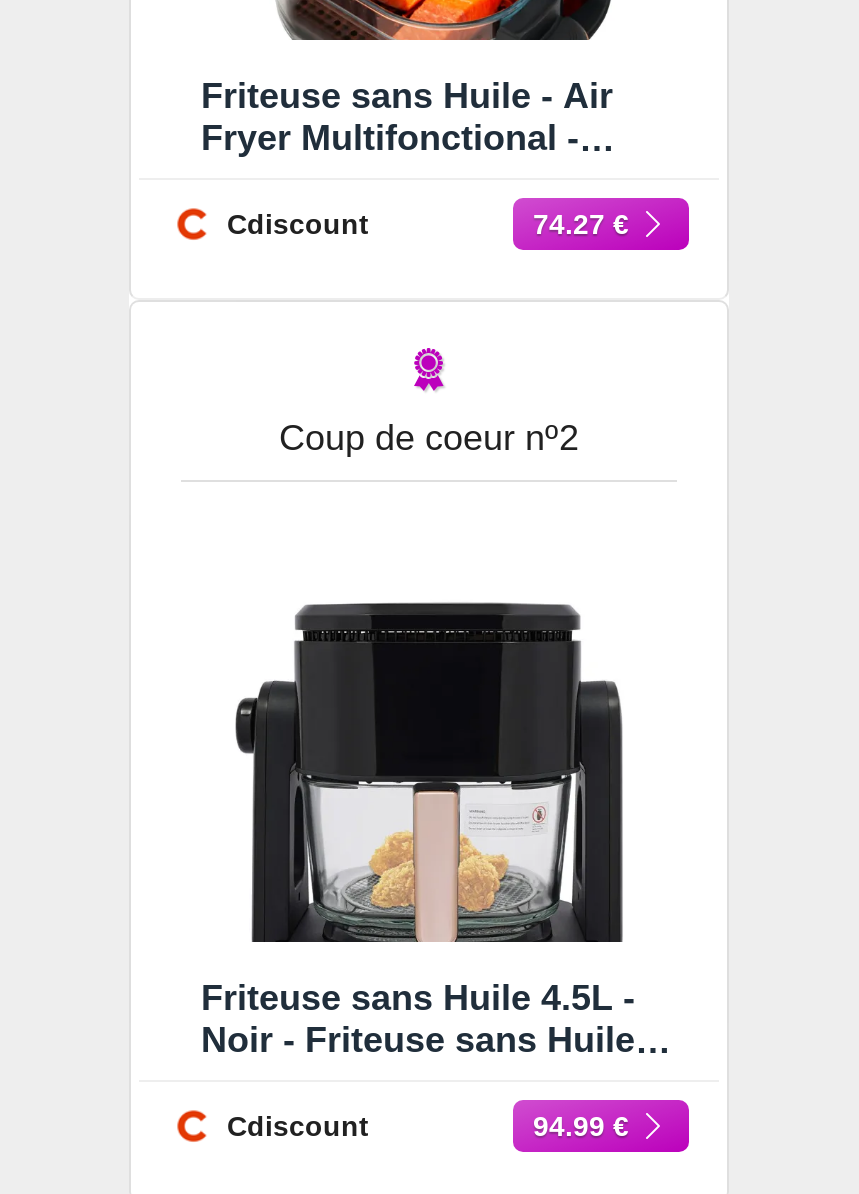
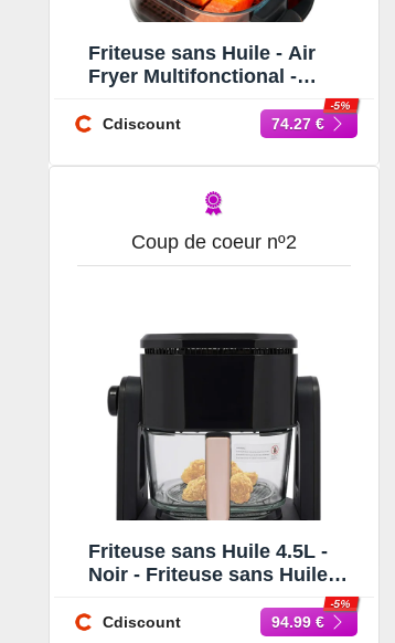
none -> [330,100,352,112] -5%
none -> [330,598,352,610] -5%

